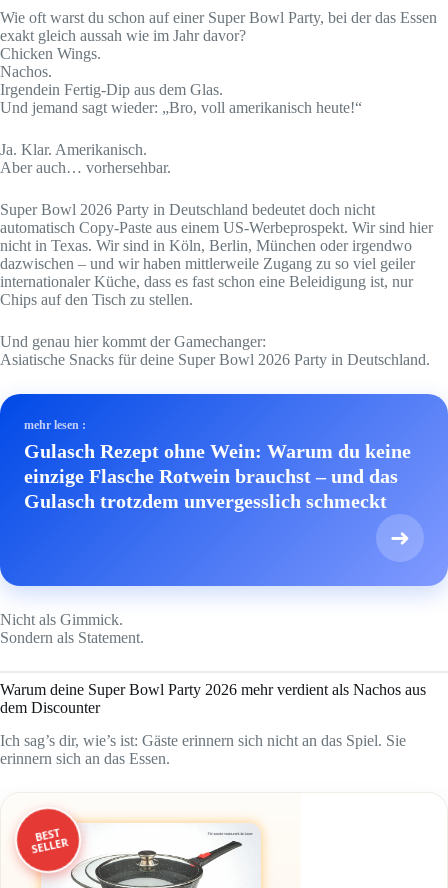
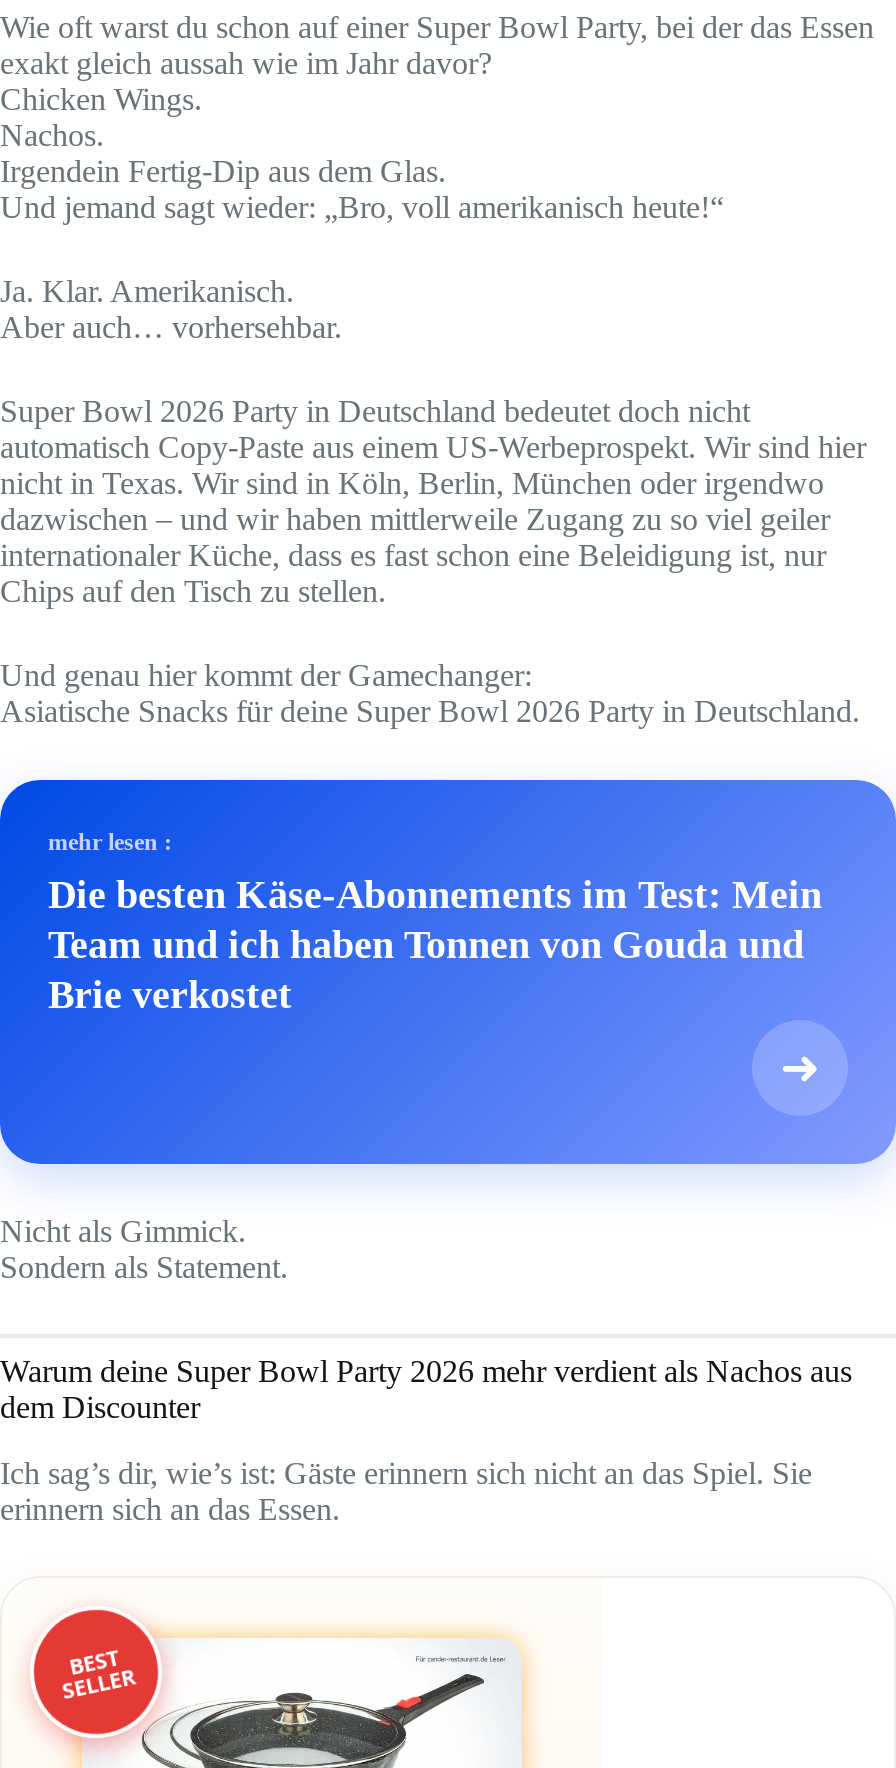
[24,440,411,512] Gulasch Rezept ohne Wein: Warum du keine | einzige Flasche Rotwein brauchst – und das | Gulasch trotzdem unvergesslich schmeckt -> [48,872,822,1016] Die besten Käse-Abonnements im Test: Mein | Team und ich haben Tonnen von Gouda und | Brie verkostet

